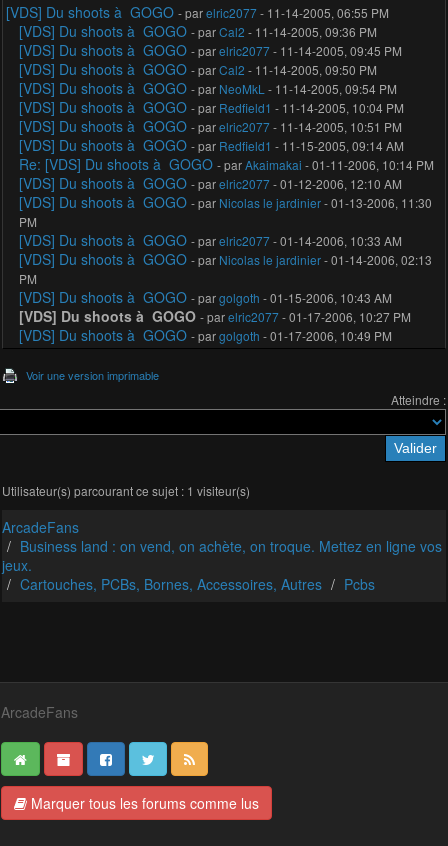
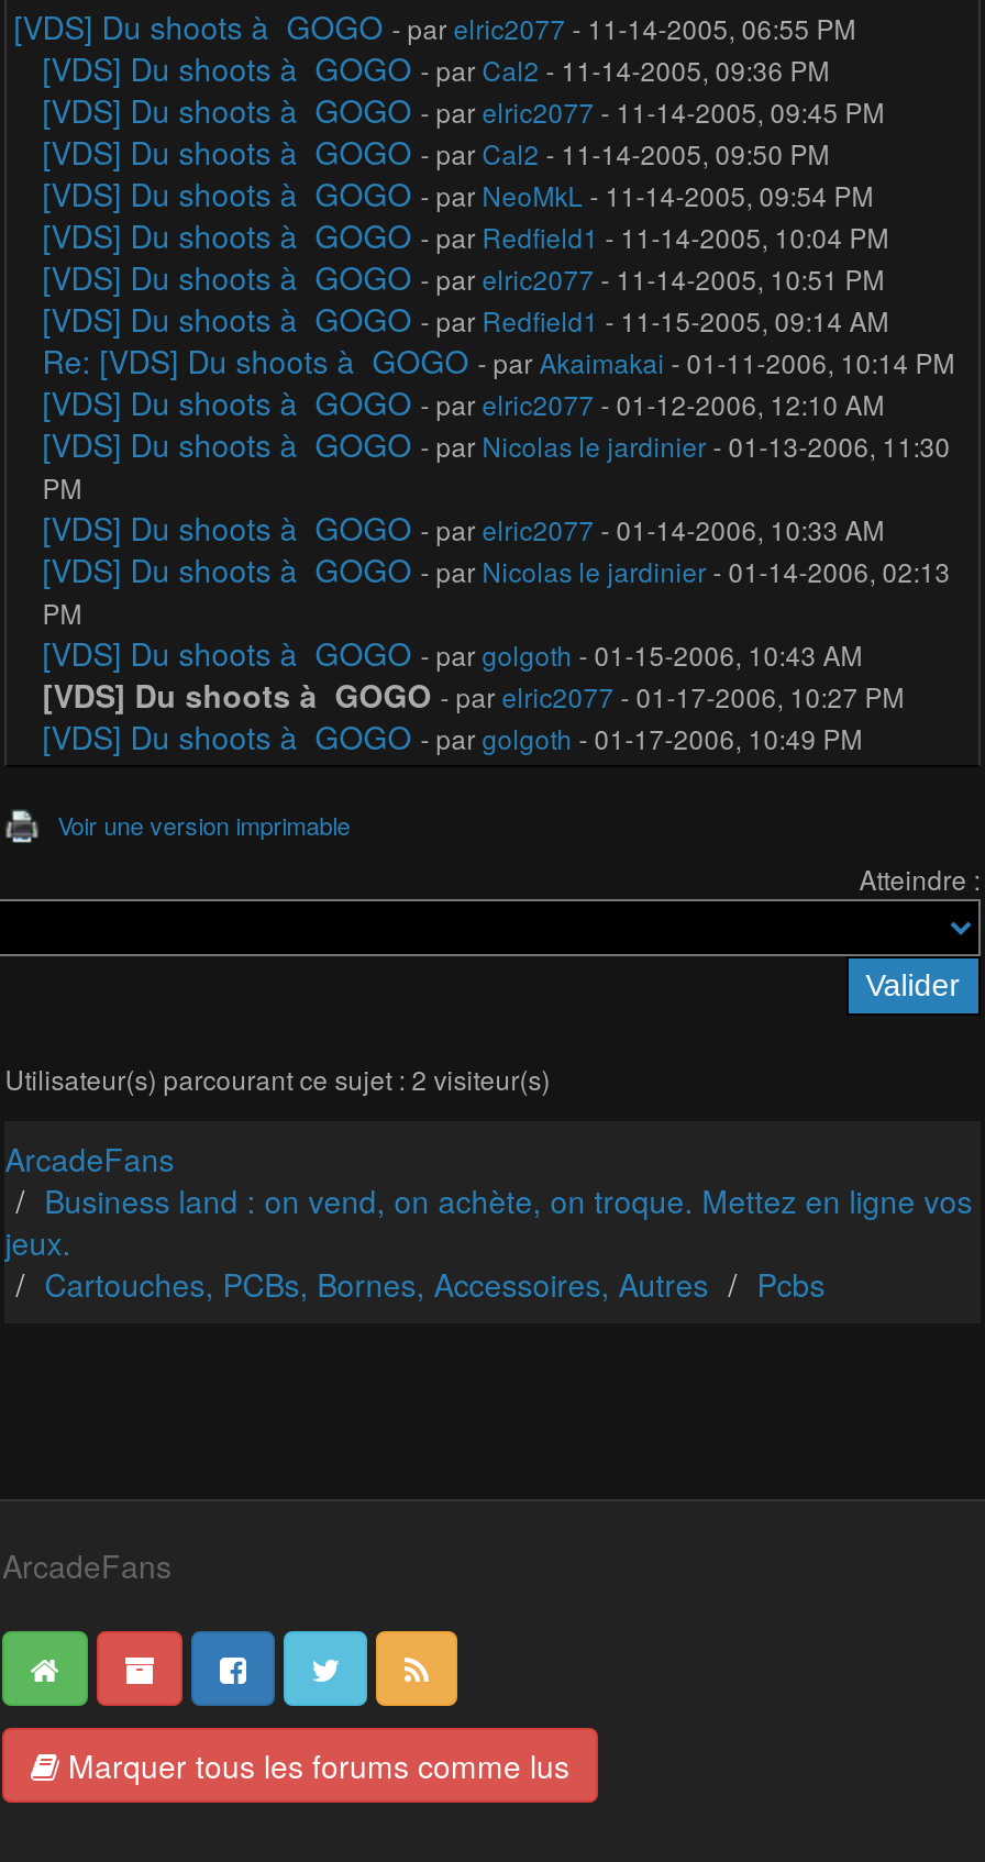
[2,482,250,499] Utilisateur(s) parcourant ce sujet : 1 visiteur(s) -> [5,1059,550,1096] Utilisateur(s) parcourant ce sujet : 2 visiteur(s)

